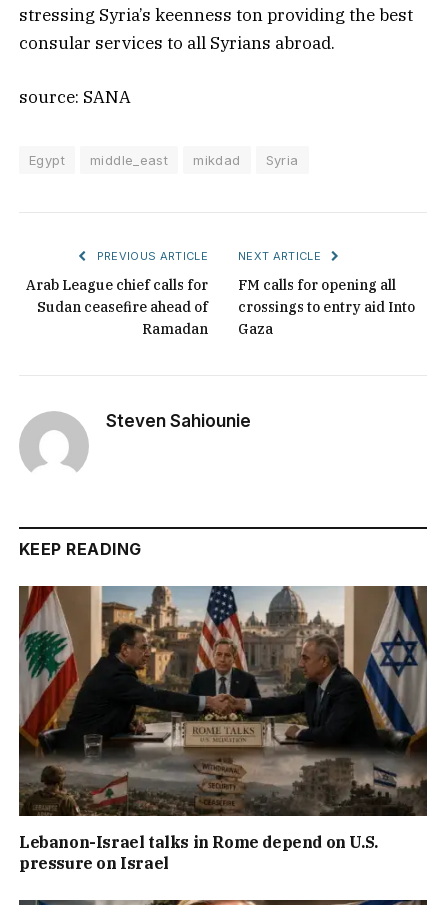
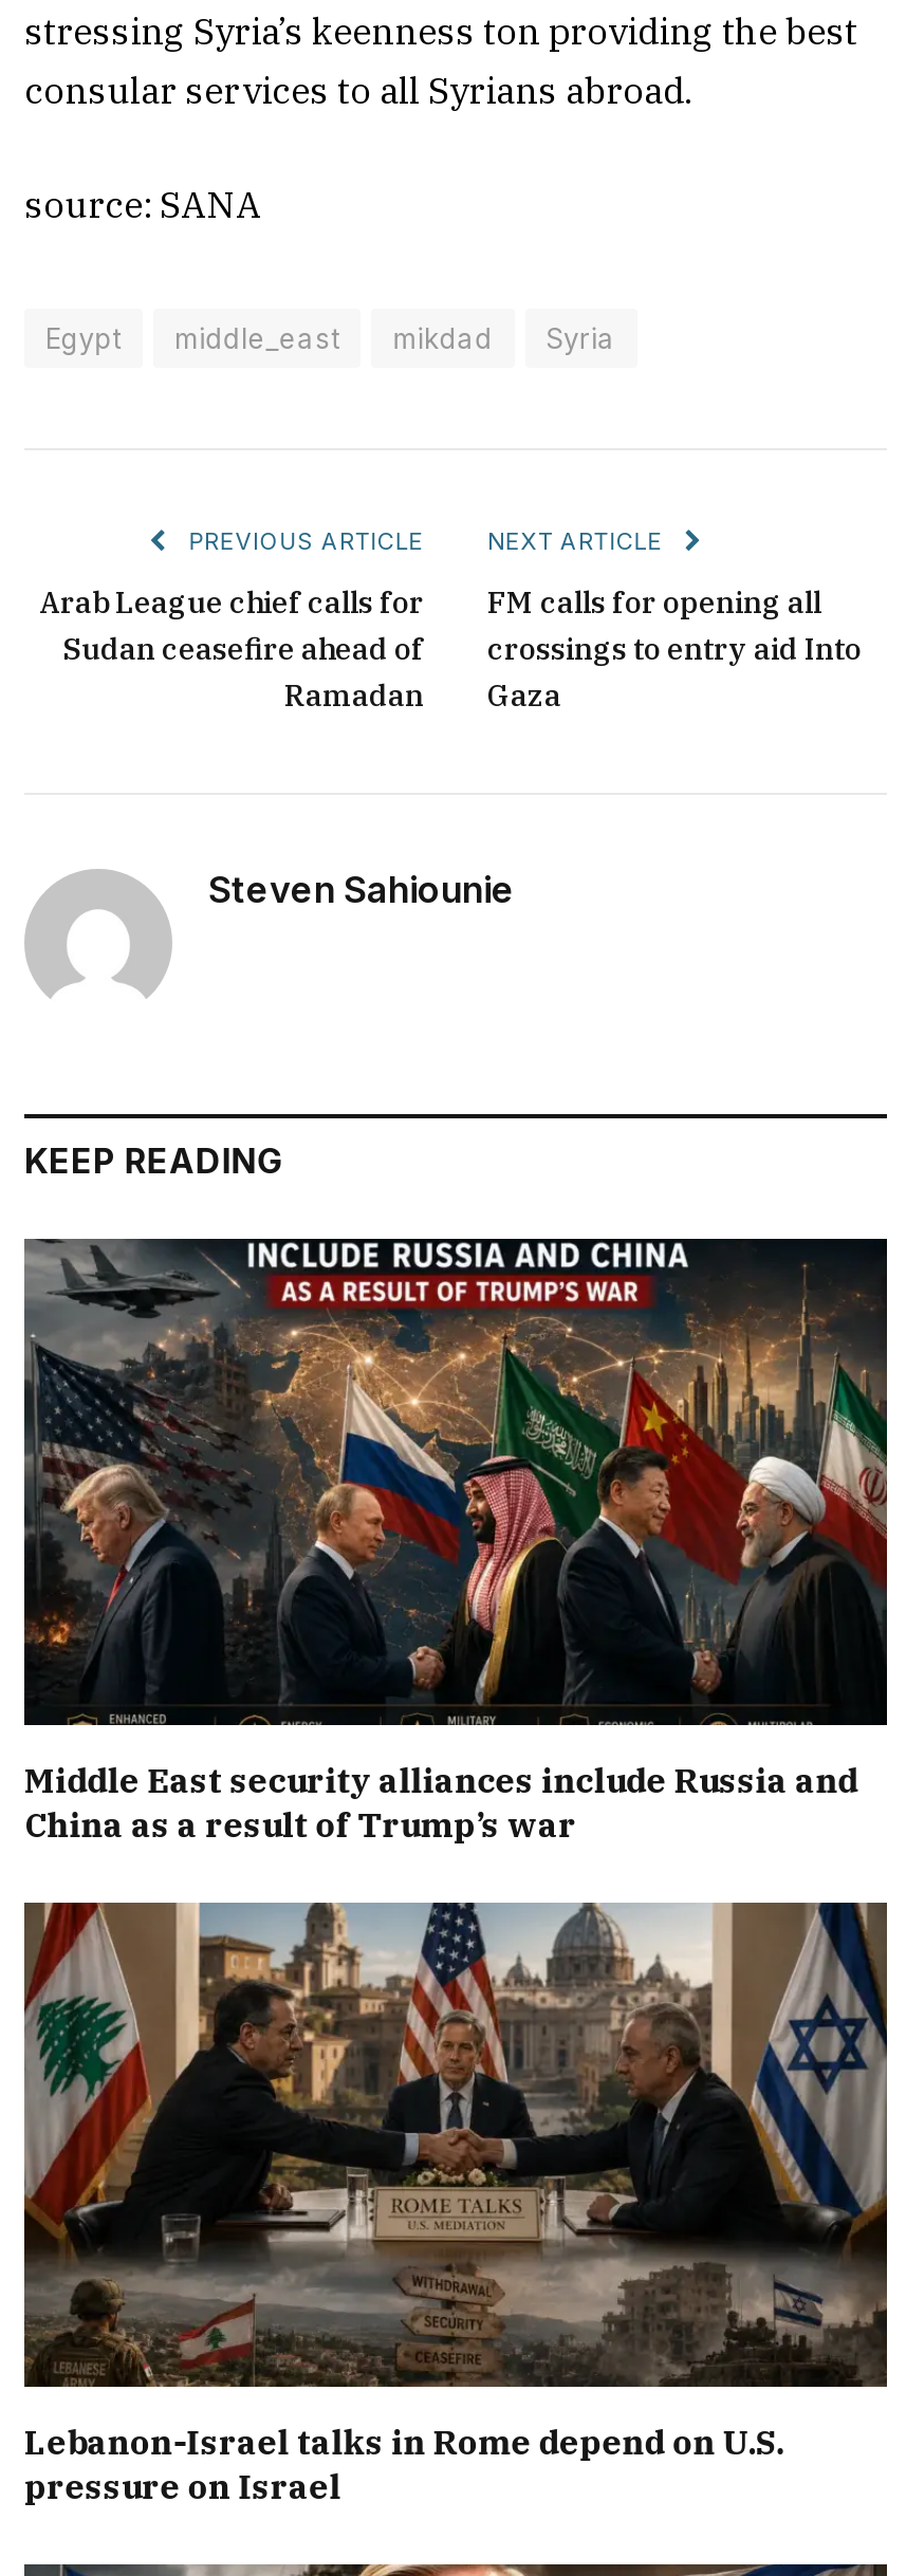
none -> [24,1237,889,1845] [image] | Middle East security alliances include Russia and | China as a result of Trump’s war

